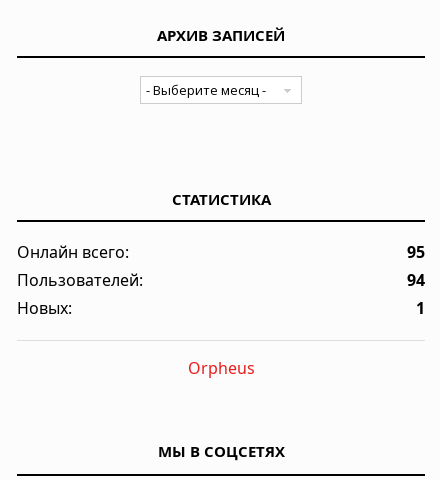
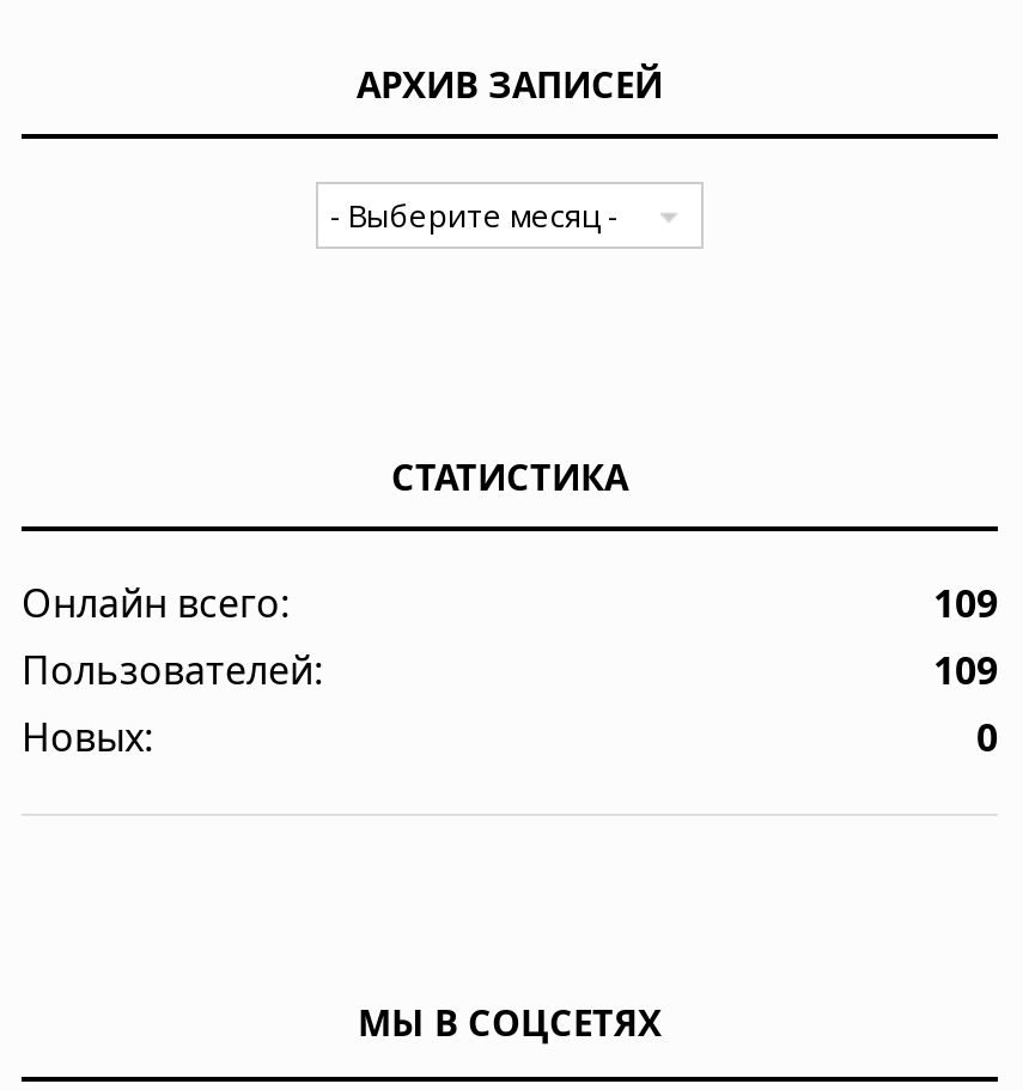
[407,241,425,263] 95 -> [933,577,998,630] 109
[407,269,425,291] 94 -> [933,644,998,697] 109
[187,297,425,379] 1 | Orpheus -> [976,711,998,764] 0

